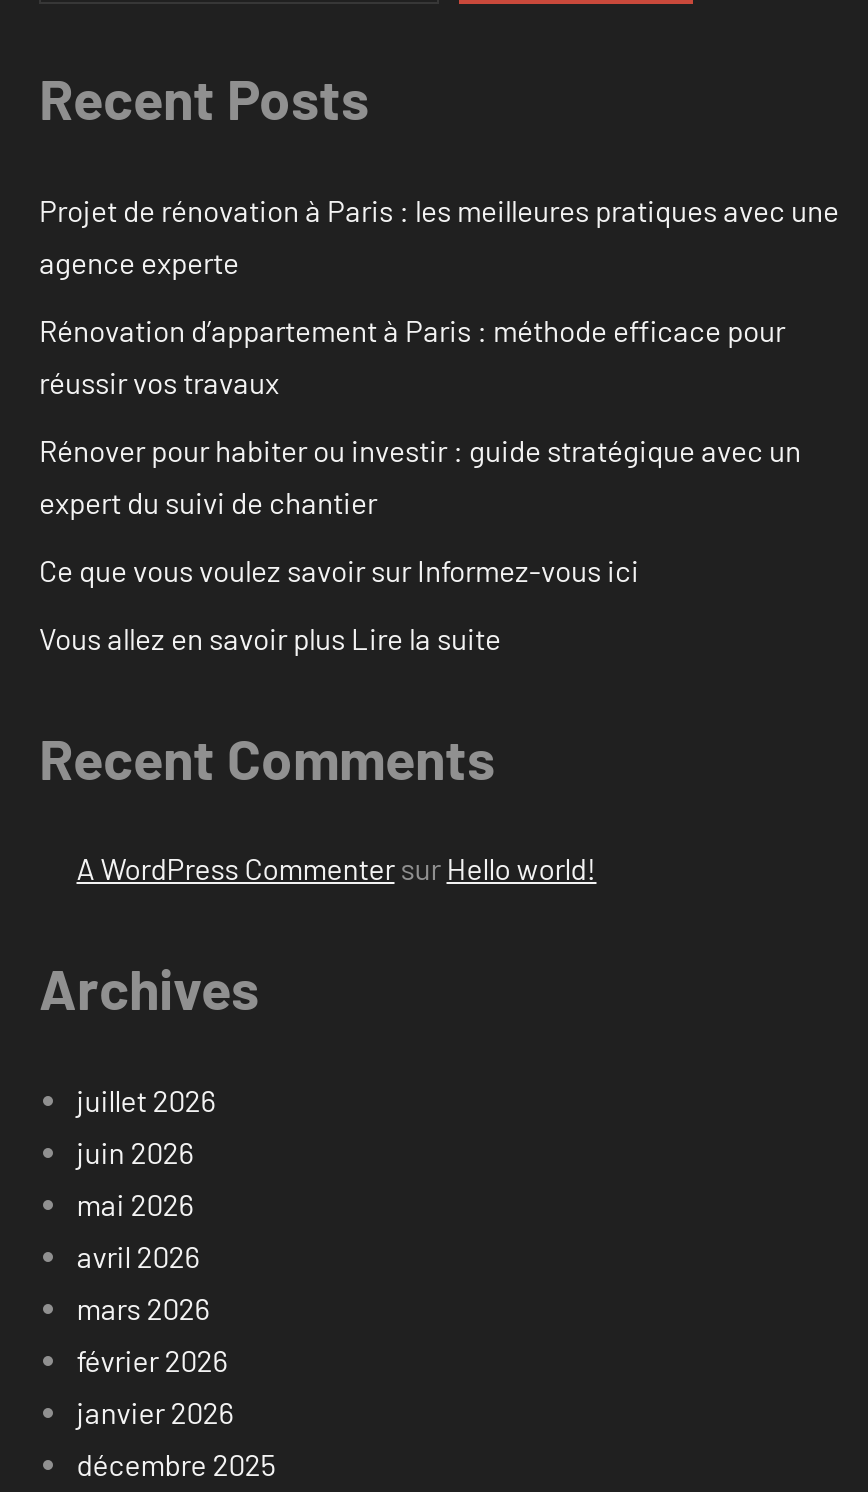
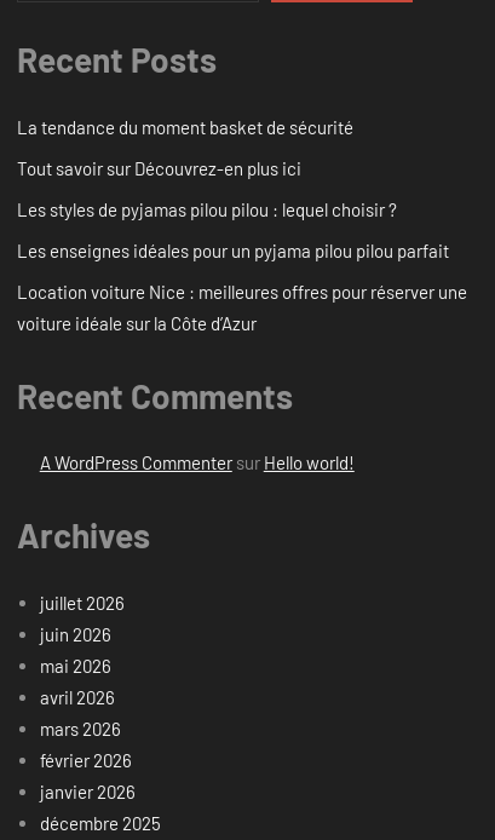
[39,192,839,280] Projet de rénovation à Paris : les meilleures pratiques avec une | agence experte -> [17,116,353,138] La tendance du moment basket de sécurité
[39,312,785,400] Rénovation d’appartement à Paris : méthode efficace pour | réussir vos travaux -> [17,157,301,179] Tout savoir sur Découvrez-en plus ici
[39,432,801,520] Rénover pour habiter ou investir : guide stratégique avec un | expert du suivi de chantier -> [17,198,397,220] Les styles de pyjamas pilou pilou : lequel choisir ?
[39,552,639,588] Ce que vous voulez savoir sur Informez-vous ici -> [17,239,449,261] Les enseignes idéales pour un pyjama pilou pilou parfait
[39,620,501,656] Vous allez en savoir plus Lire la suite -> [17,281,467,334] Location voiture Nice : meilleures offres pour réserver une | voiture idéale sur la Côte d’Azur

